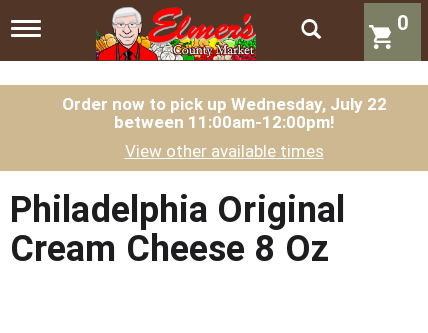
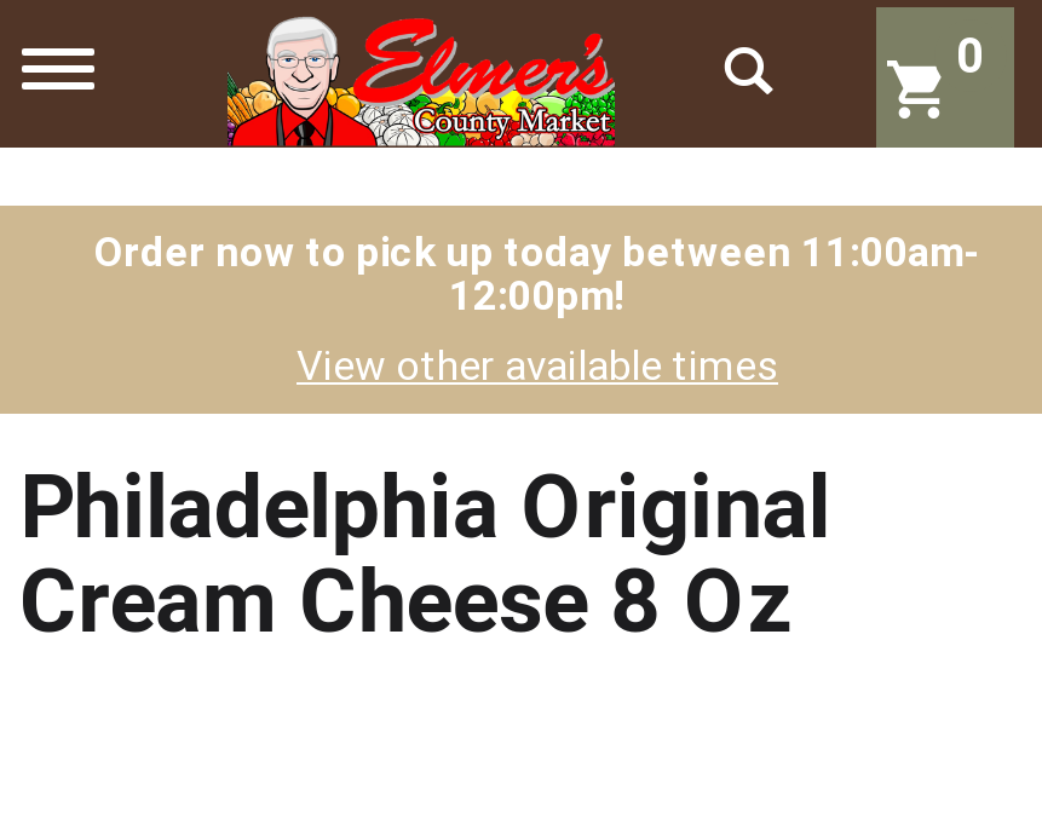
[61,94,386,132] Order now to pick up Wednesday, July 22 | between 11:00am-12:00pm! -> [94,228,980,320] Order now to pick up today between 11:00am- | 12:00pm!

